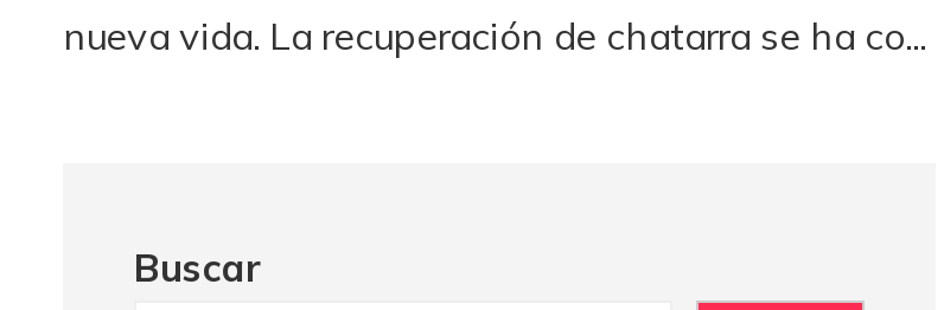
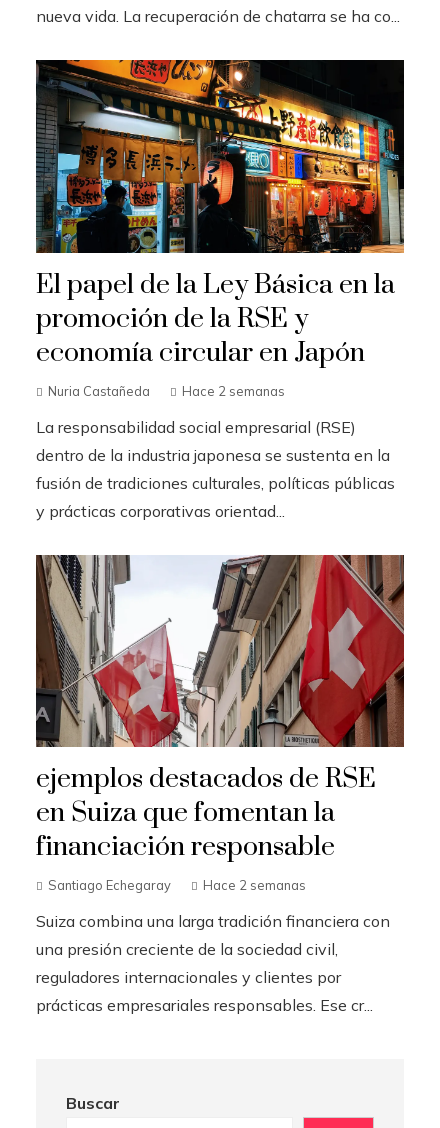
none -> [35,59,405,521] [image] | El papel de la Ley Básica en la | promoción de la RSE y | economía circular en Japón | Nuria Castañeda | Hace 2 semanas | La responsabilidad social empresarial (RSE) | dentro de la industria japonesa se sustenta en la | fusión de tradiciones culturales, políticas públicas | y prácticas corporativas orientad...
none -> [35,554,405,1015] [image] | ejemplos destacados de RSE | en Suiza que fomentan la | financiación responsable | Santiago Echegaray | Hace 2 semanas | Suiza combina una larga tradición financiera con | una presión creciente de la sociedad civil, | reguladores internacionales y clientes por | prácticas empresariales responsables. Ese cr...

